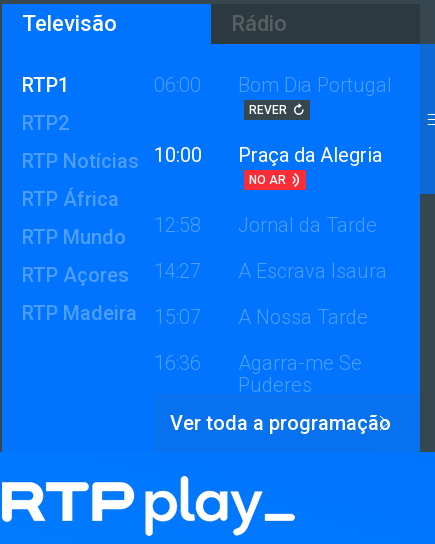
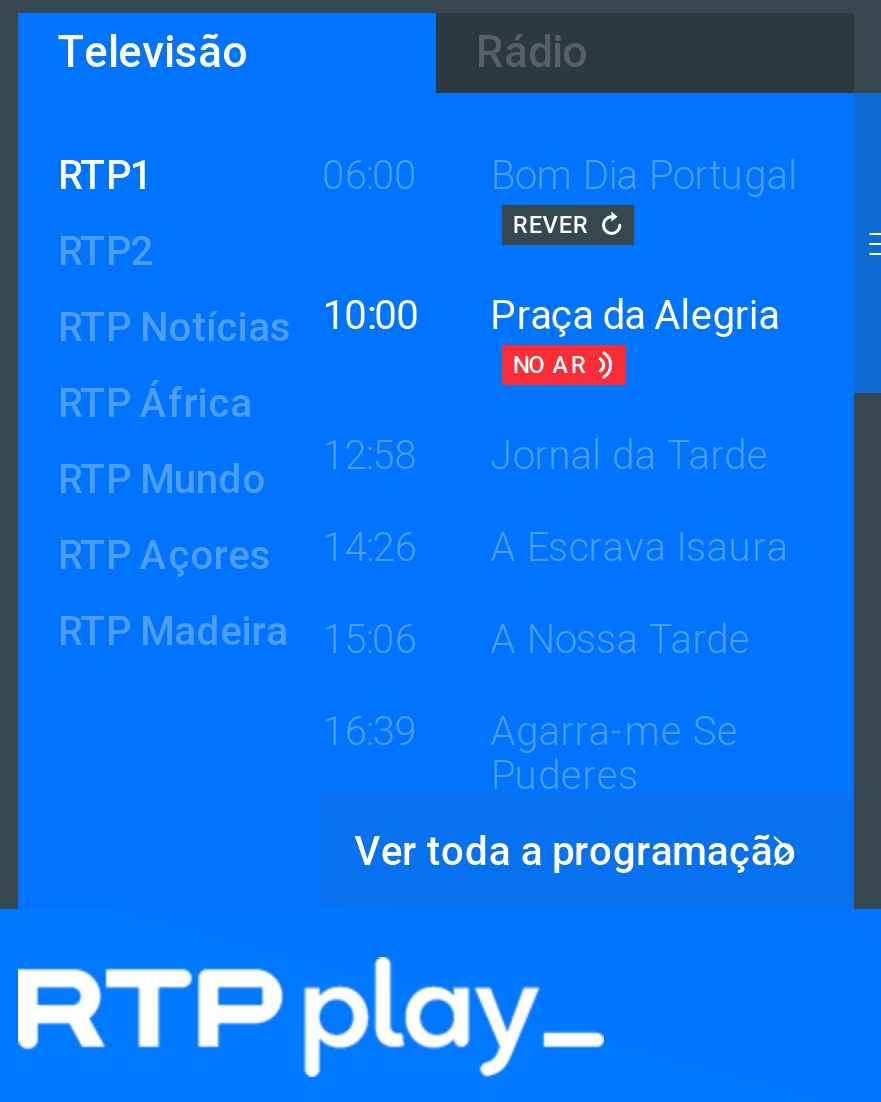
[22,259,387,287] RTP Açores 14:27 A Escrava Isaura -> [58,523,789,579] RTP Açores 14:26 A Escrava Isaura
[22,301,368,329] RTP Madeira 15:07 A Nossa Tarde -> [58,607,751,663] RTP Madeira 15:06 A Nossa Tarde
[154,351,362,375] 16:36 Agarra-me Se -> [323,707,739,755] 16:39 Agarra-me Se

